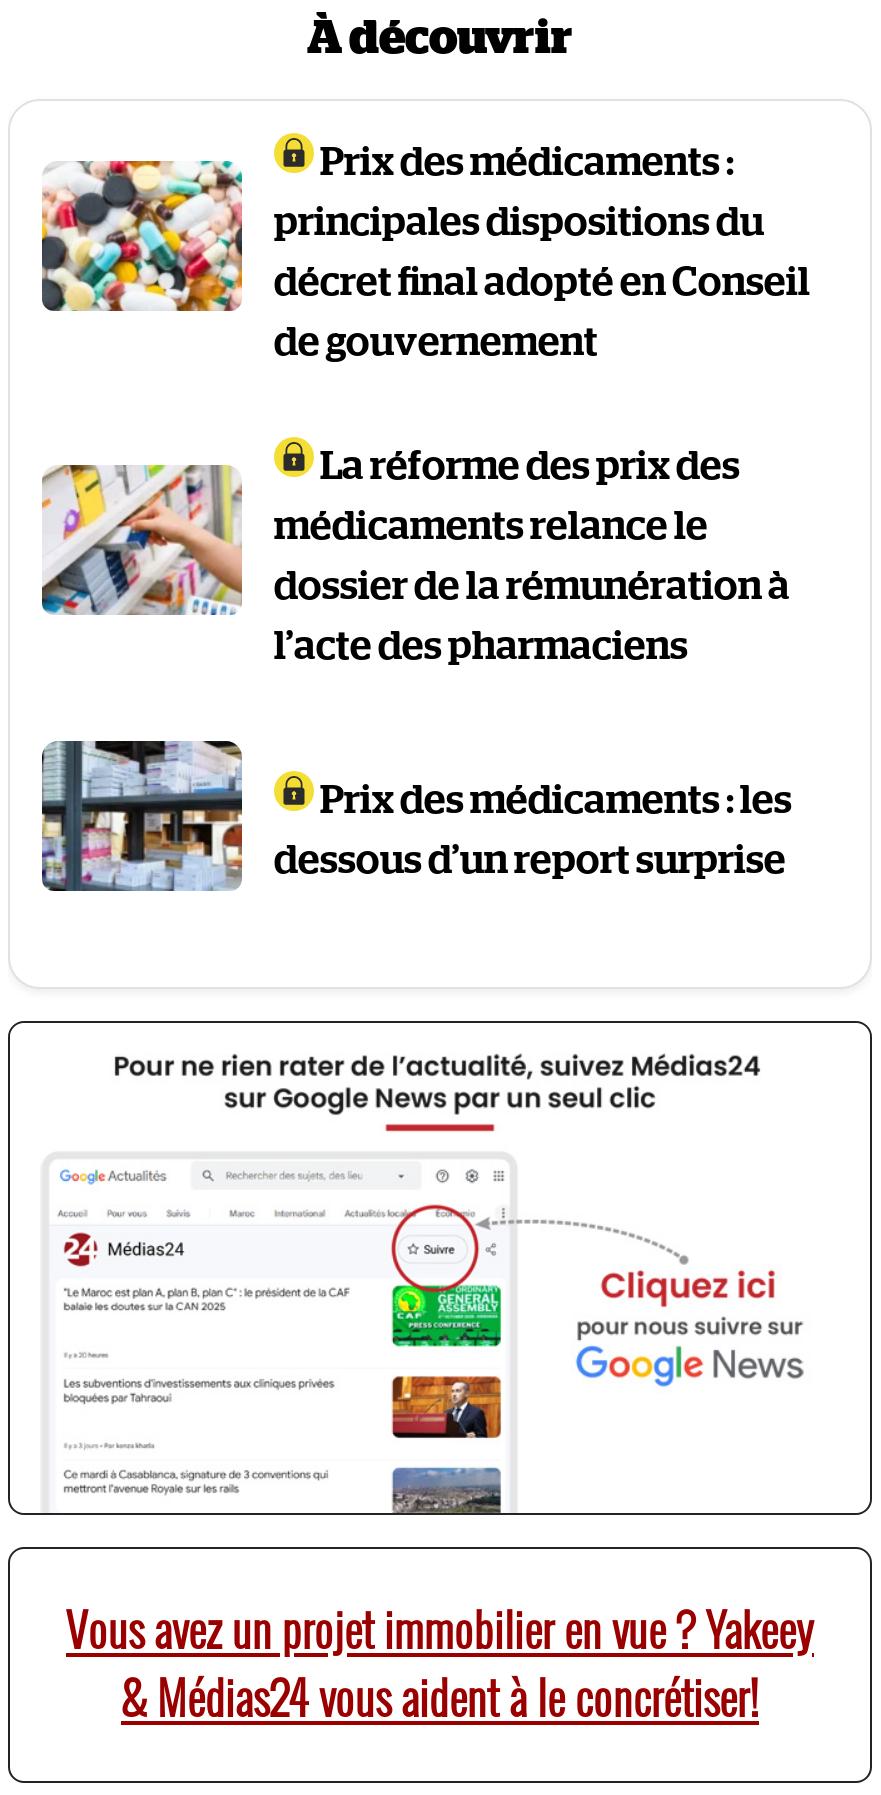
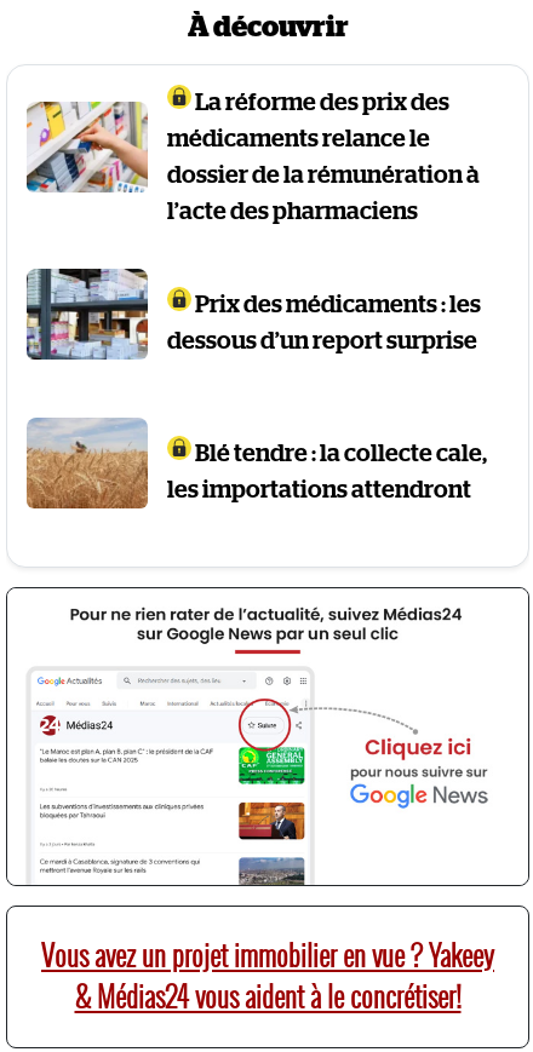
[40,143,810,363] [image] | Prix des médicaments : | principales dispositions du | décret final adopté en Conseil | de gouvernement -> none
moved [40,447,792,882] -> [25,91,481,354]: [image] | La réforme des prix des | médicaments relance le | dossier de la rémunération à | l’acte des pharmaciens | Prix des médicaments : les | dessous d’un report surprise
none -> [25,418,487,510] [image] | Blé tendre : la collecte cale, | les importations attendront

